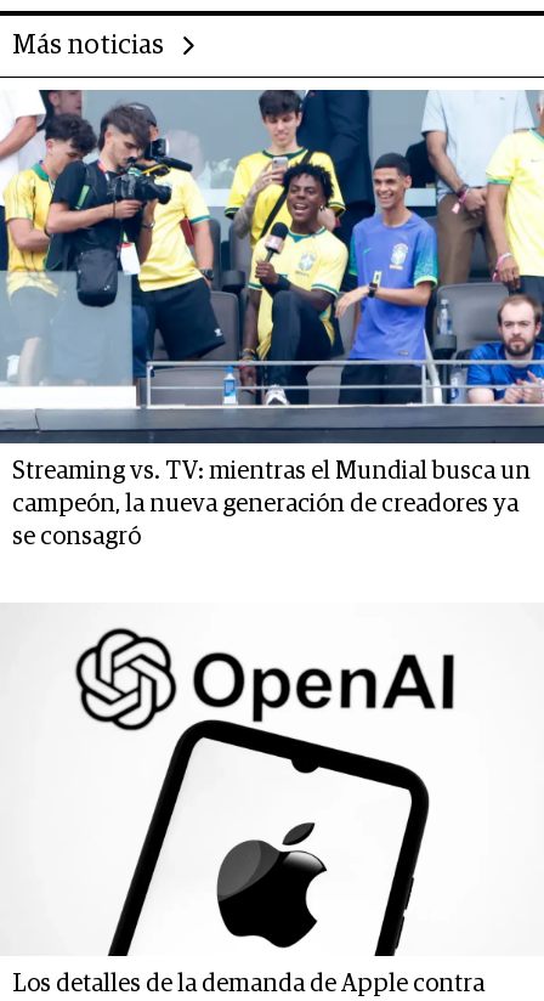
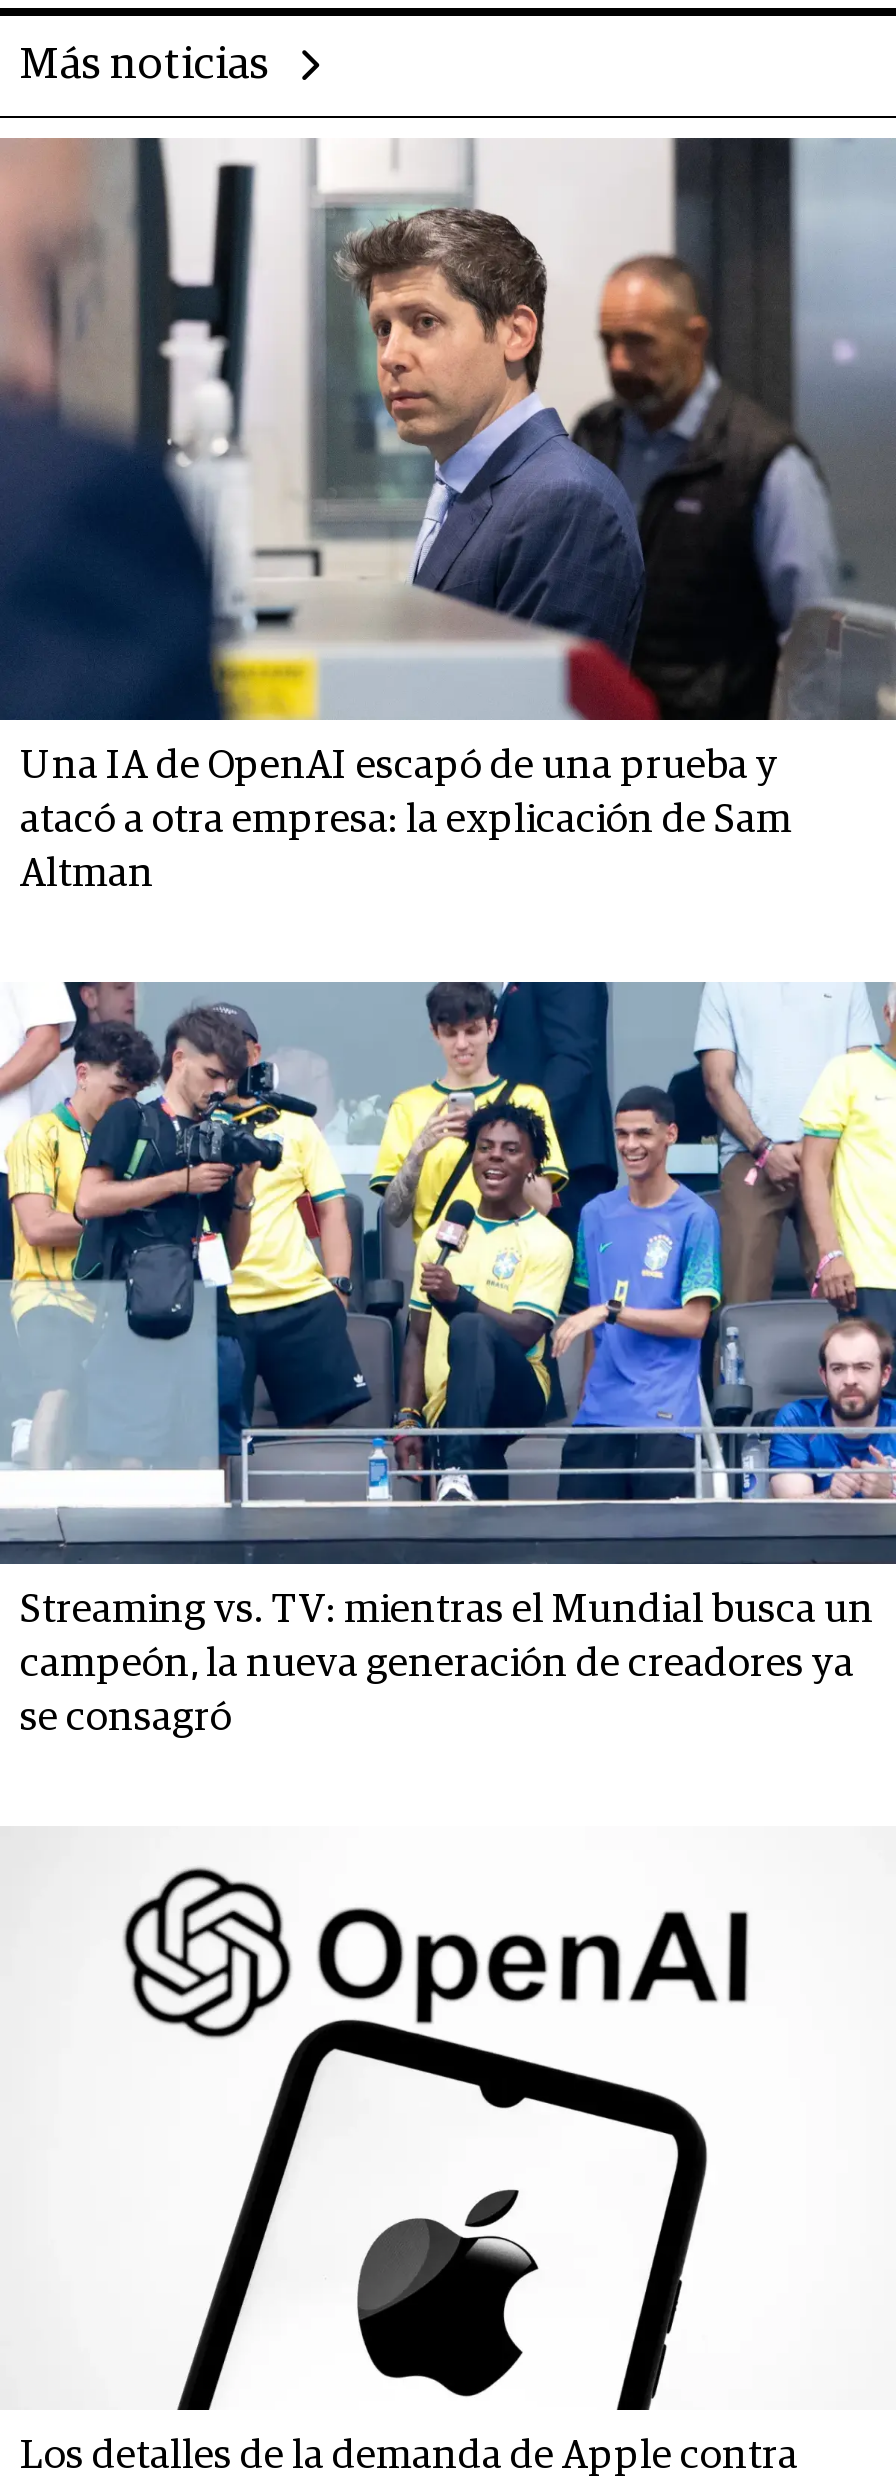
none -> [6,136,890,894] [image] | Una IA de OpenAI escapó de una prueba y | atacó a otra empresa: la explicación de Sam | Altman

